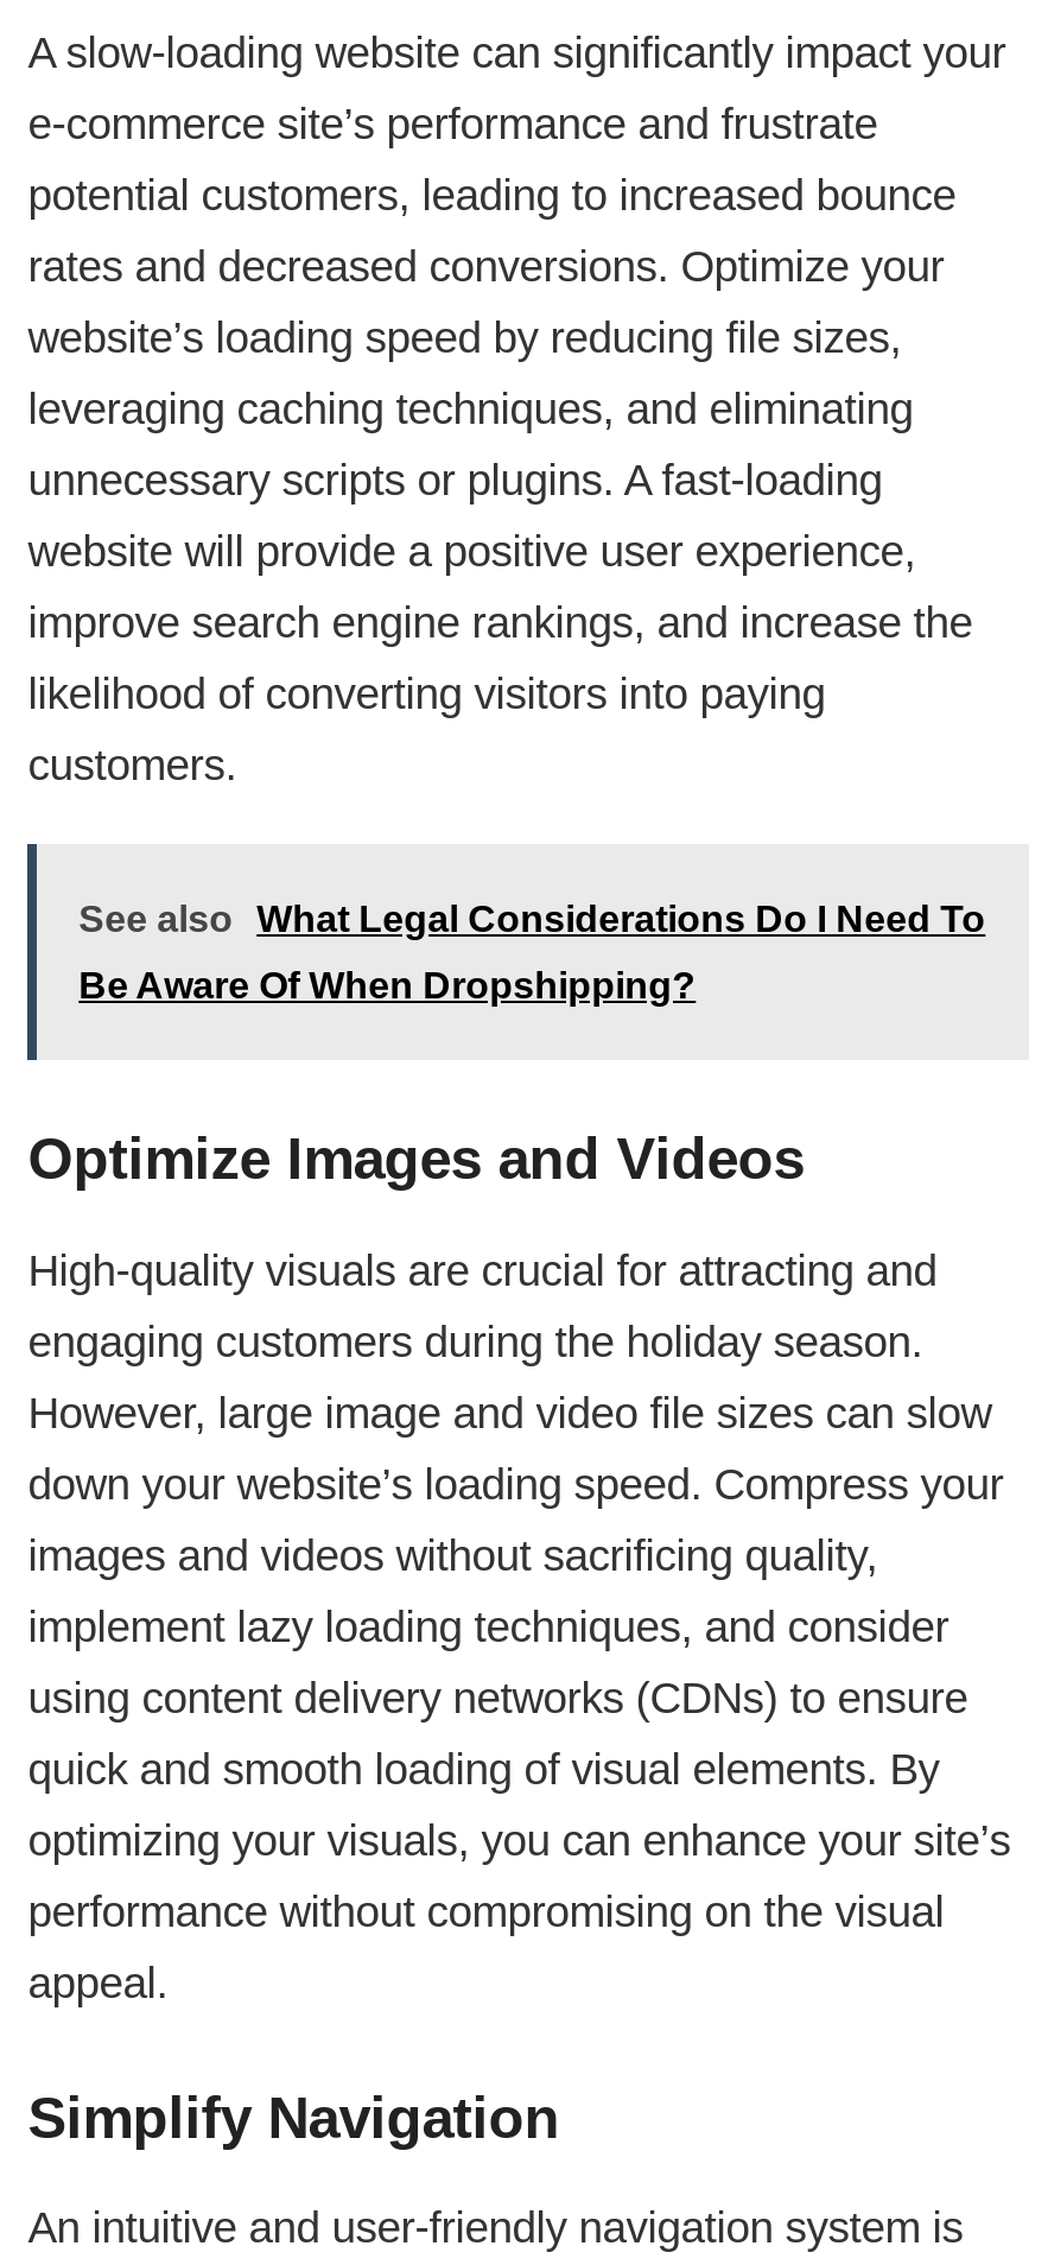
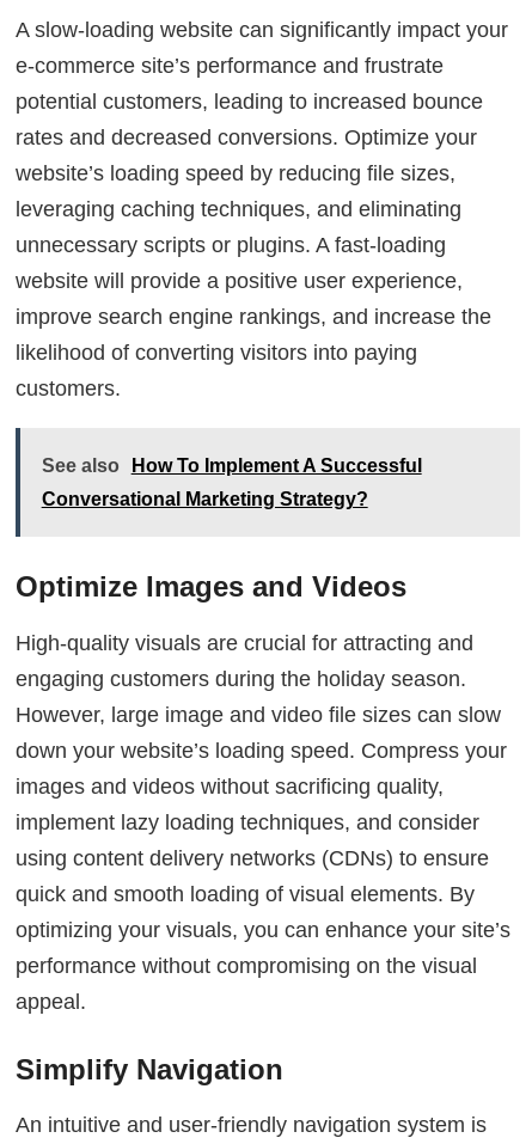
[79,900,986,940] See also What Legal Considerations Do I Need To -> [41,456,422,476] See also How To Implement A Successful
[79,966,696,1007] Be Aware Of When Dropshipping? -> [41,490,368,510] Conversational Marketing Strategy?

